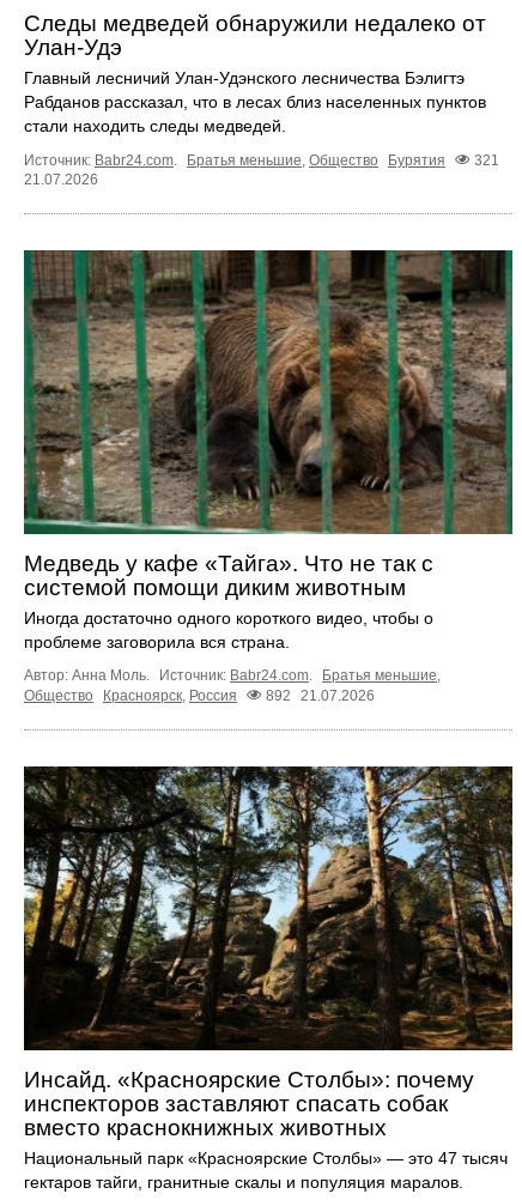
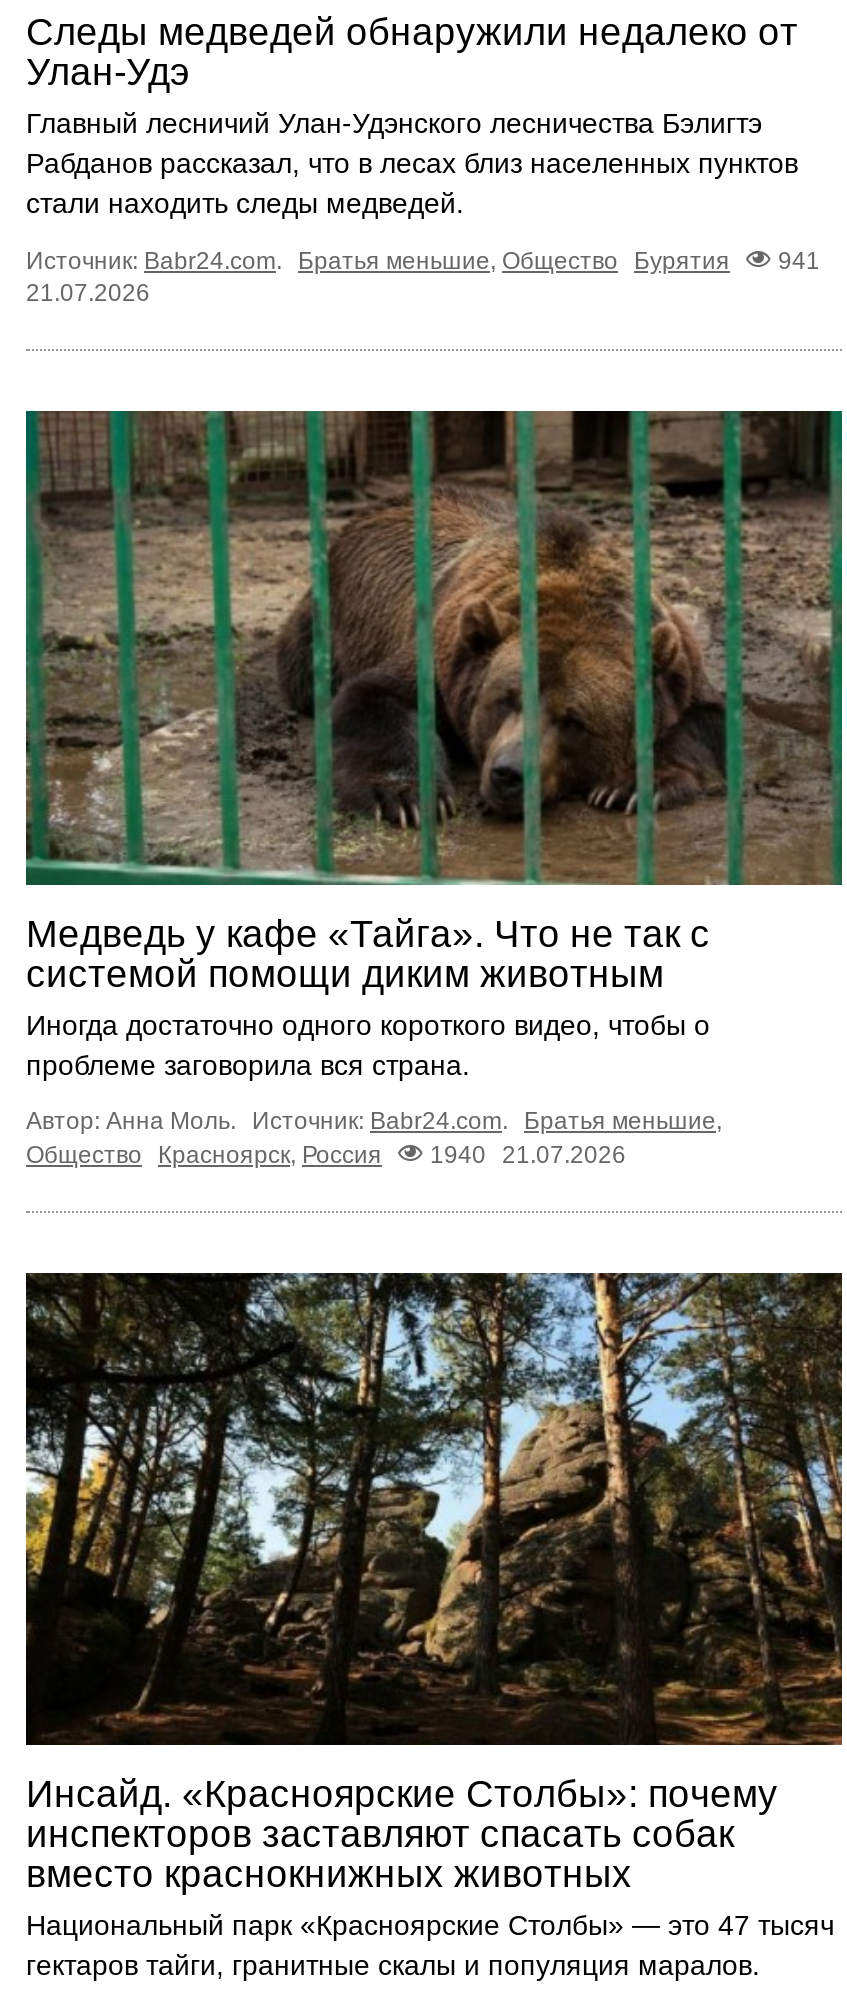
[24,152,499,169] Источник: Babr24.com. Братья меньшие, Общество Бурятия 321 -> [26,247,820,275] Источник: Babr24.com. Братья меньшие, Общество Бурятия 941
[24,688,375,704] Общество Красноярск, Россия 892 21.07.2026 -> [26,1140,626,1168] Общество Красноярск, Россия 1940 21.07.2026

